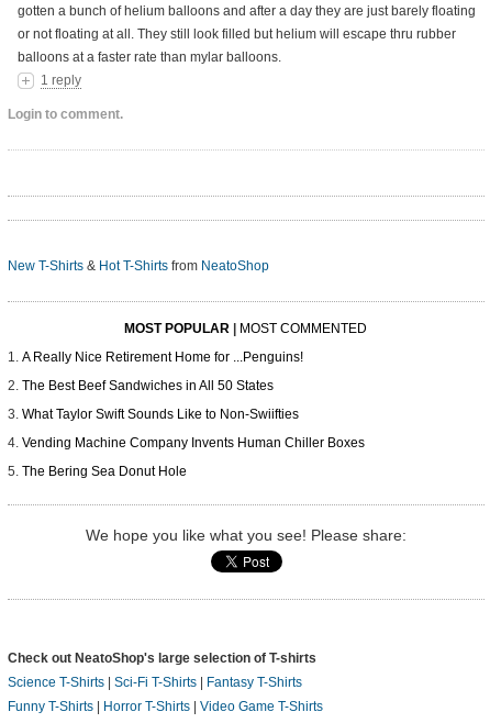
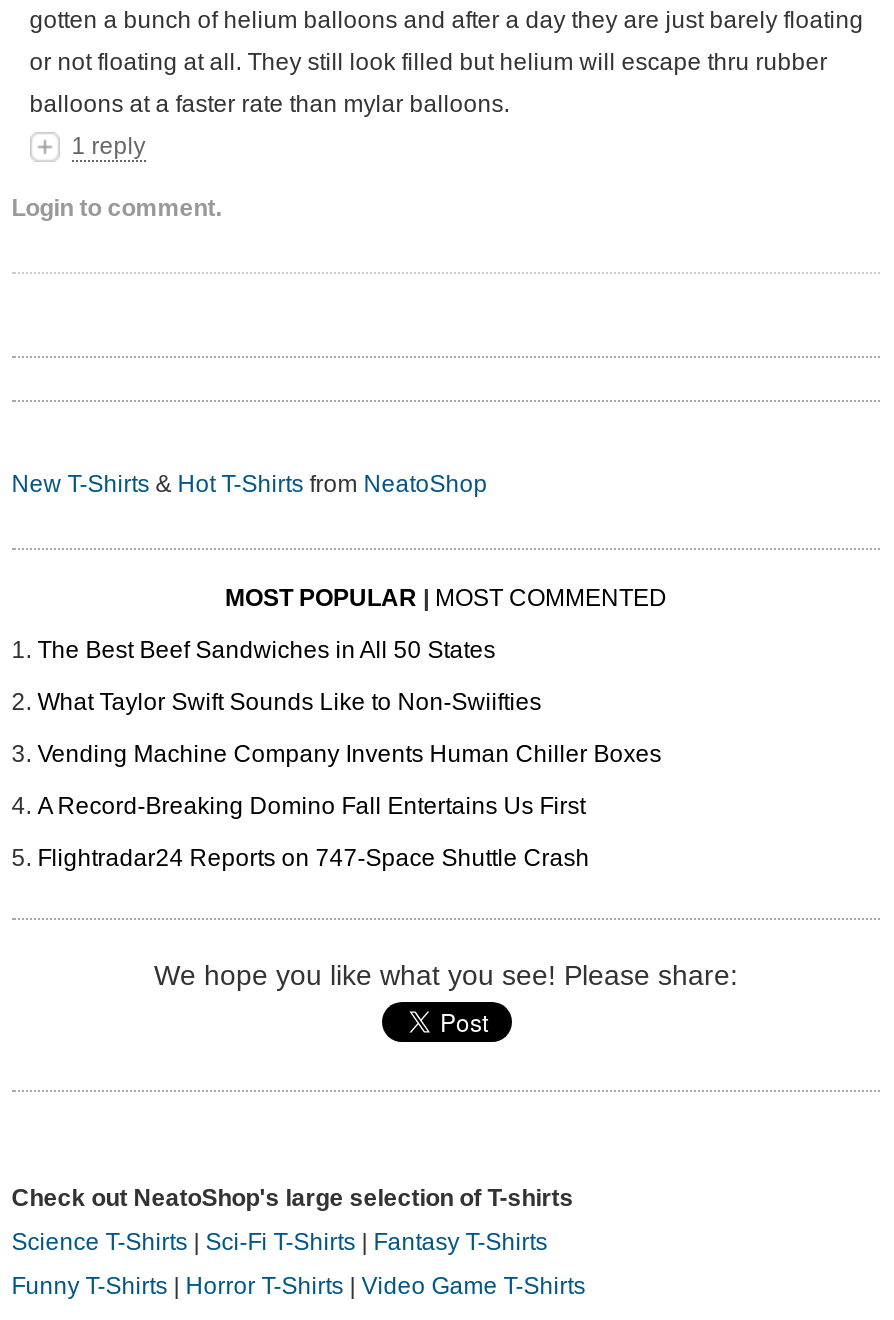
[22,350,303,365] A Really Nice Retirement Home for ...Penguins! -> none
moved [22,378,364,451] -> [37,637,661,769]: The Best Beef Sandwiches in All 50 States | What Taylor Swift Sounds Like to Non-Swiifties | Vending Machine Company Invents Human Chiller Boxes
[22,464,186,479] The Bering Sea Donut Hole -> [37,793,589,873] A Record-Breaking Domino Fall Entertains Us First | Flightradar24 Reports on 747-Space Shuttle Crash

